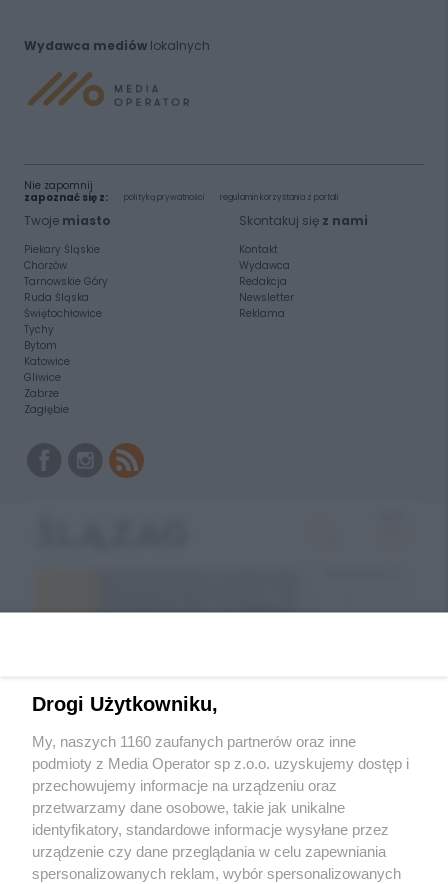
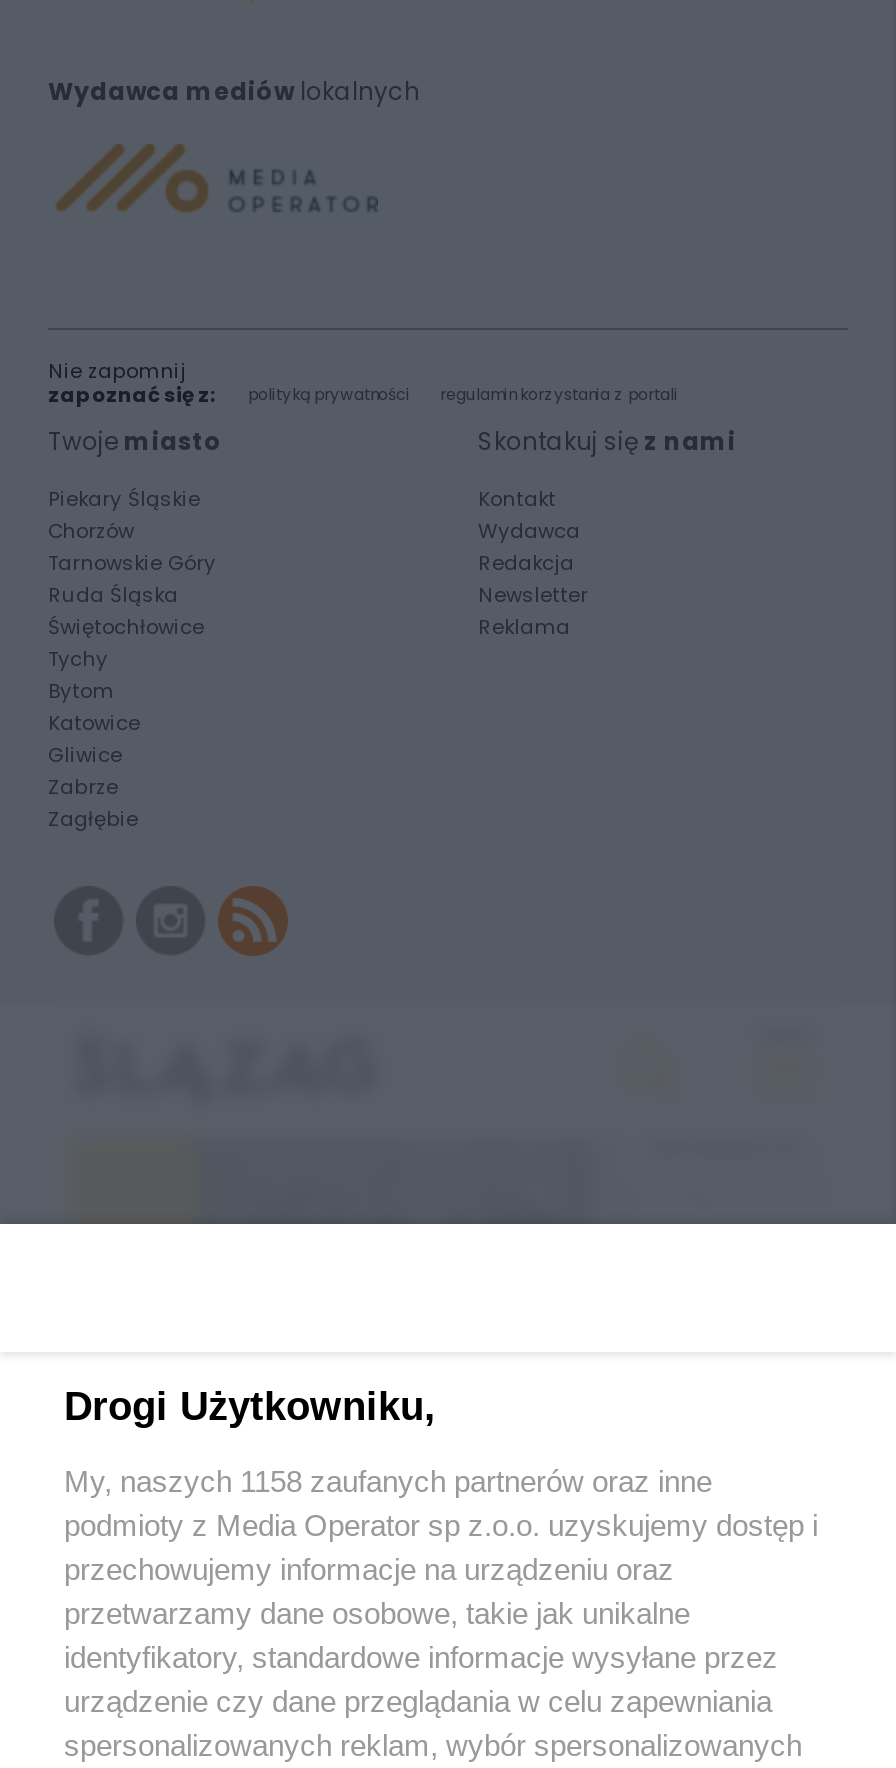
[32,732,356,749] My, naszych 1160 zaufanych partnerów oraz inne -> [64,1464,712,1498] My, naszych 1158 zaufanych partnerów oraz inne

